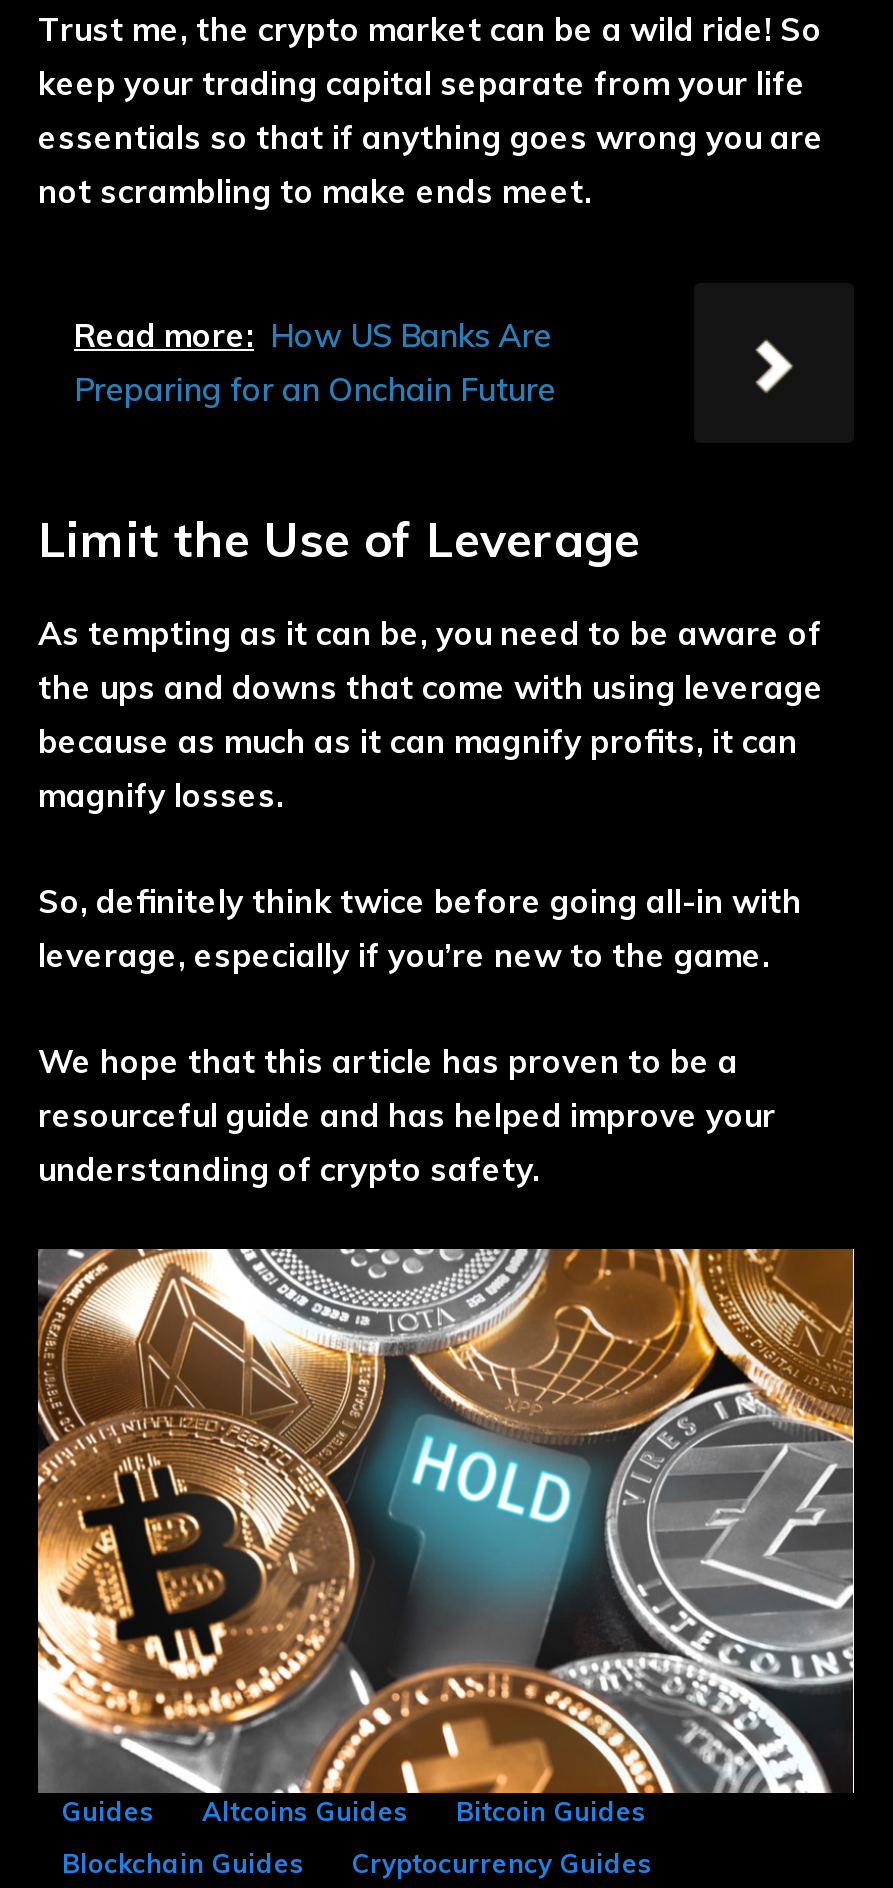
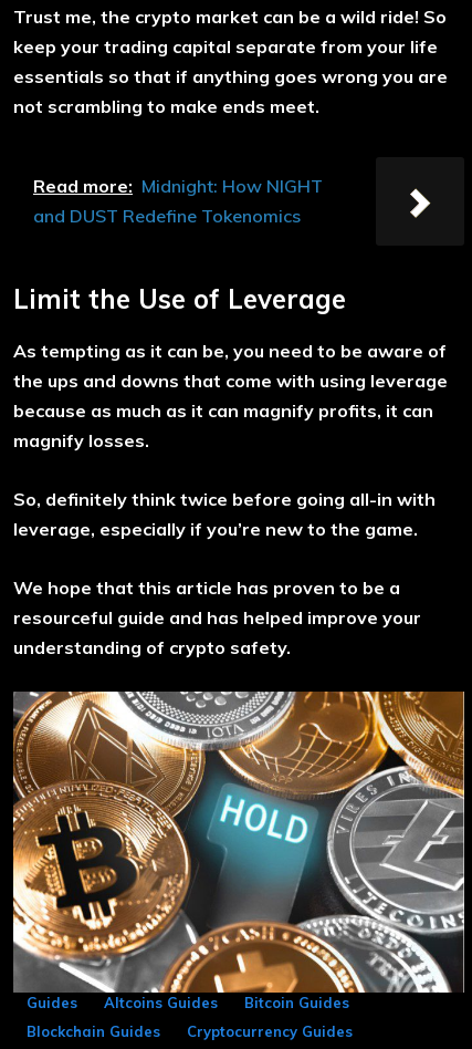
[74,315,556,409] Read more: How US Banks Are | Preparing for an Onchain Future -> [33,175,323,227] Read more: Midnight: How NIGHT | and DUST Redefine Tokenomics

